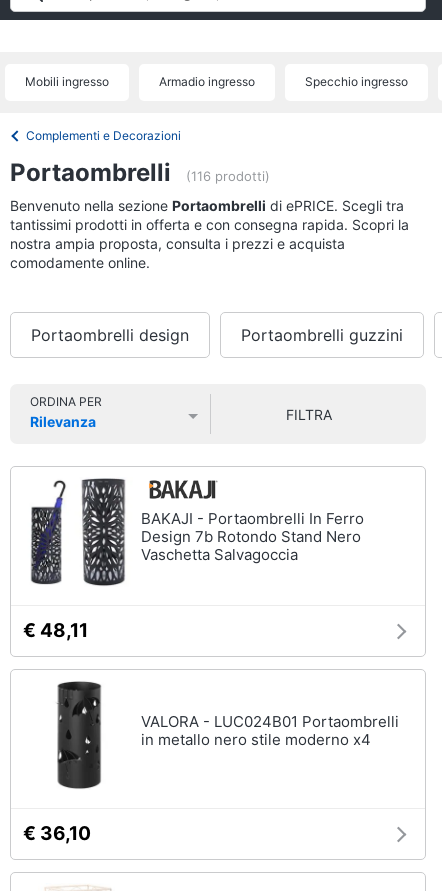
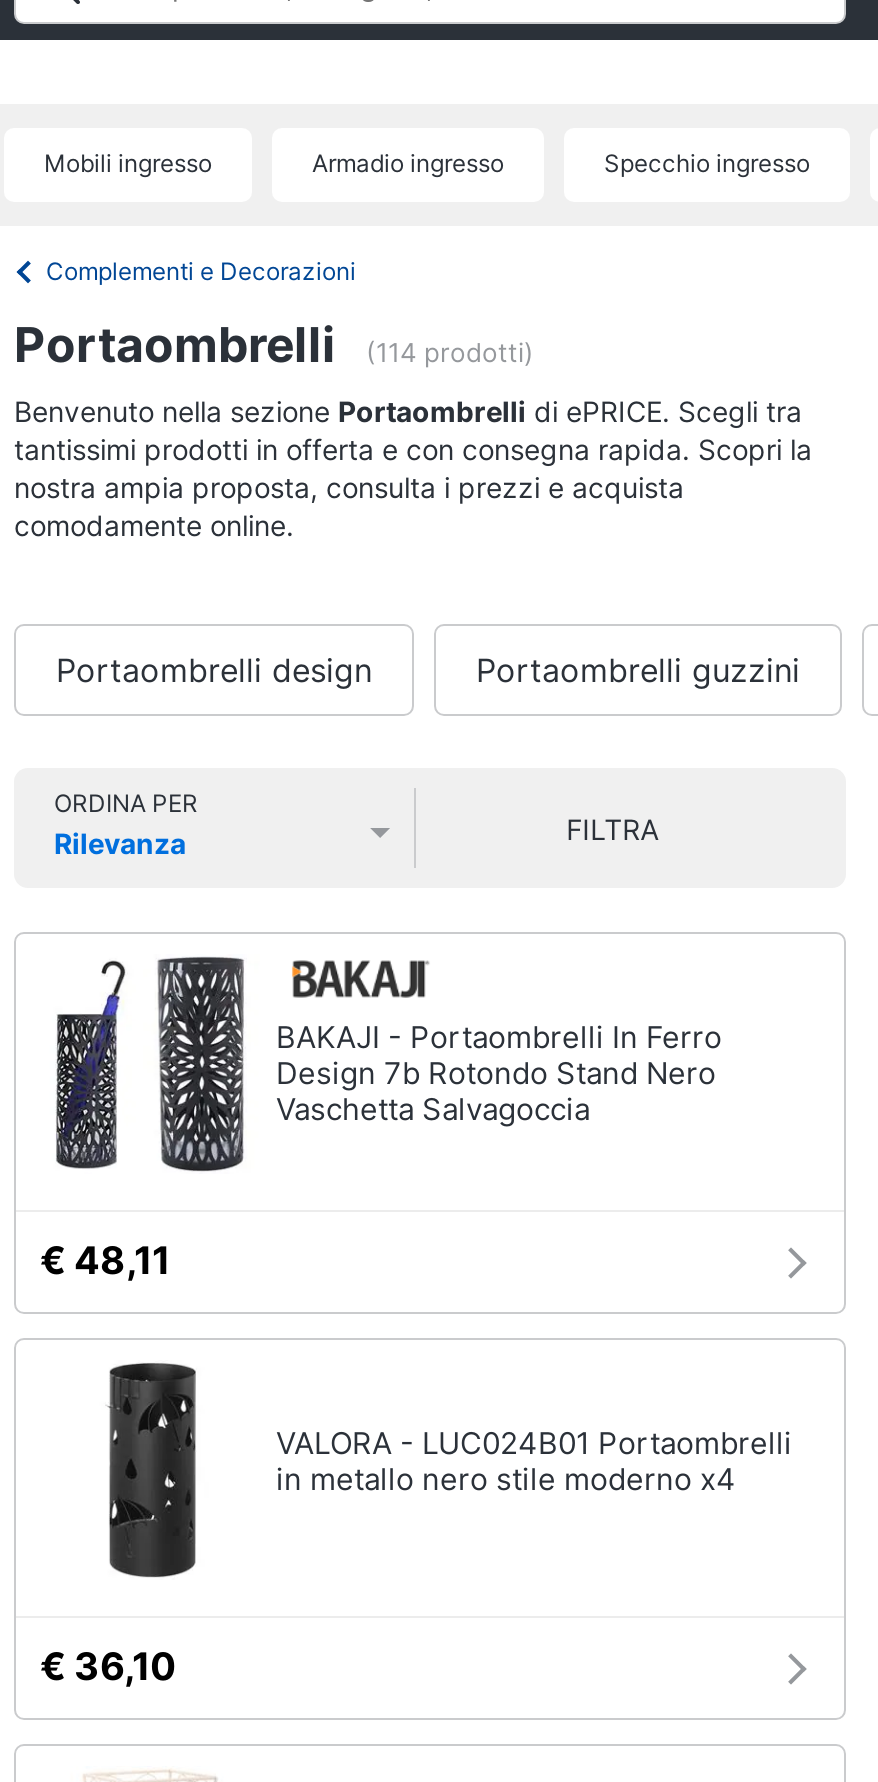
[10,158,270,187] Portaombrelli (116 prodotti) -> [14,316,534,374] Portaombrelli (114 prodotti)

